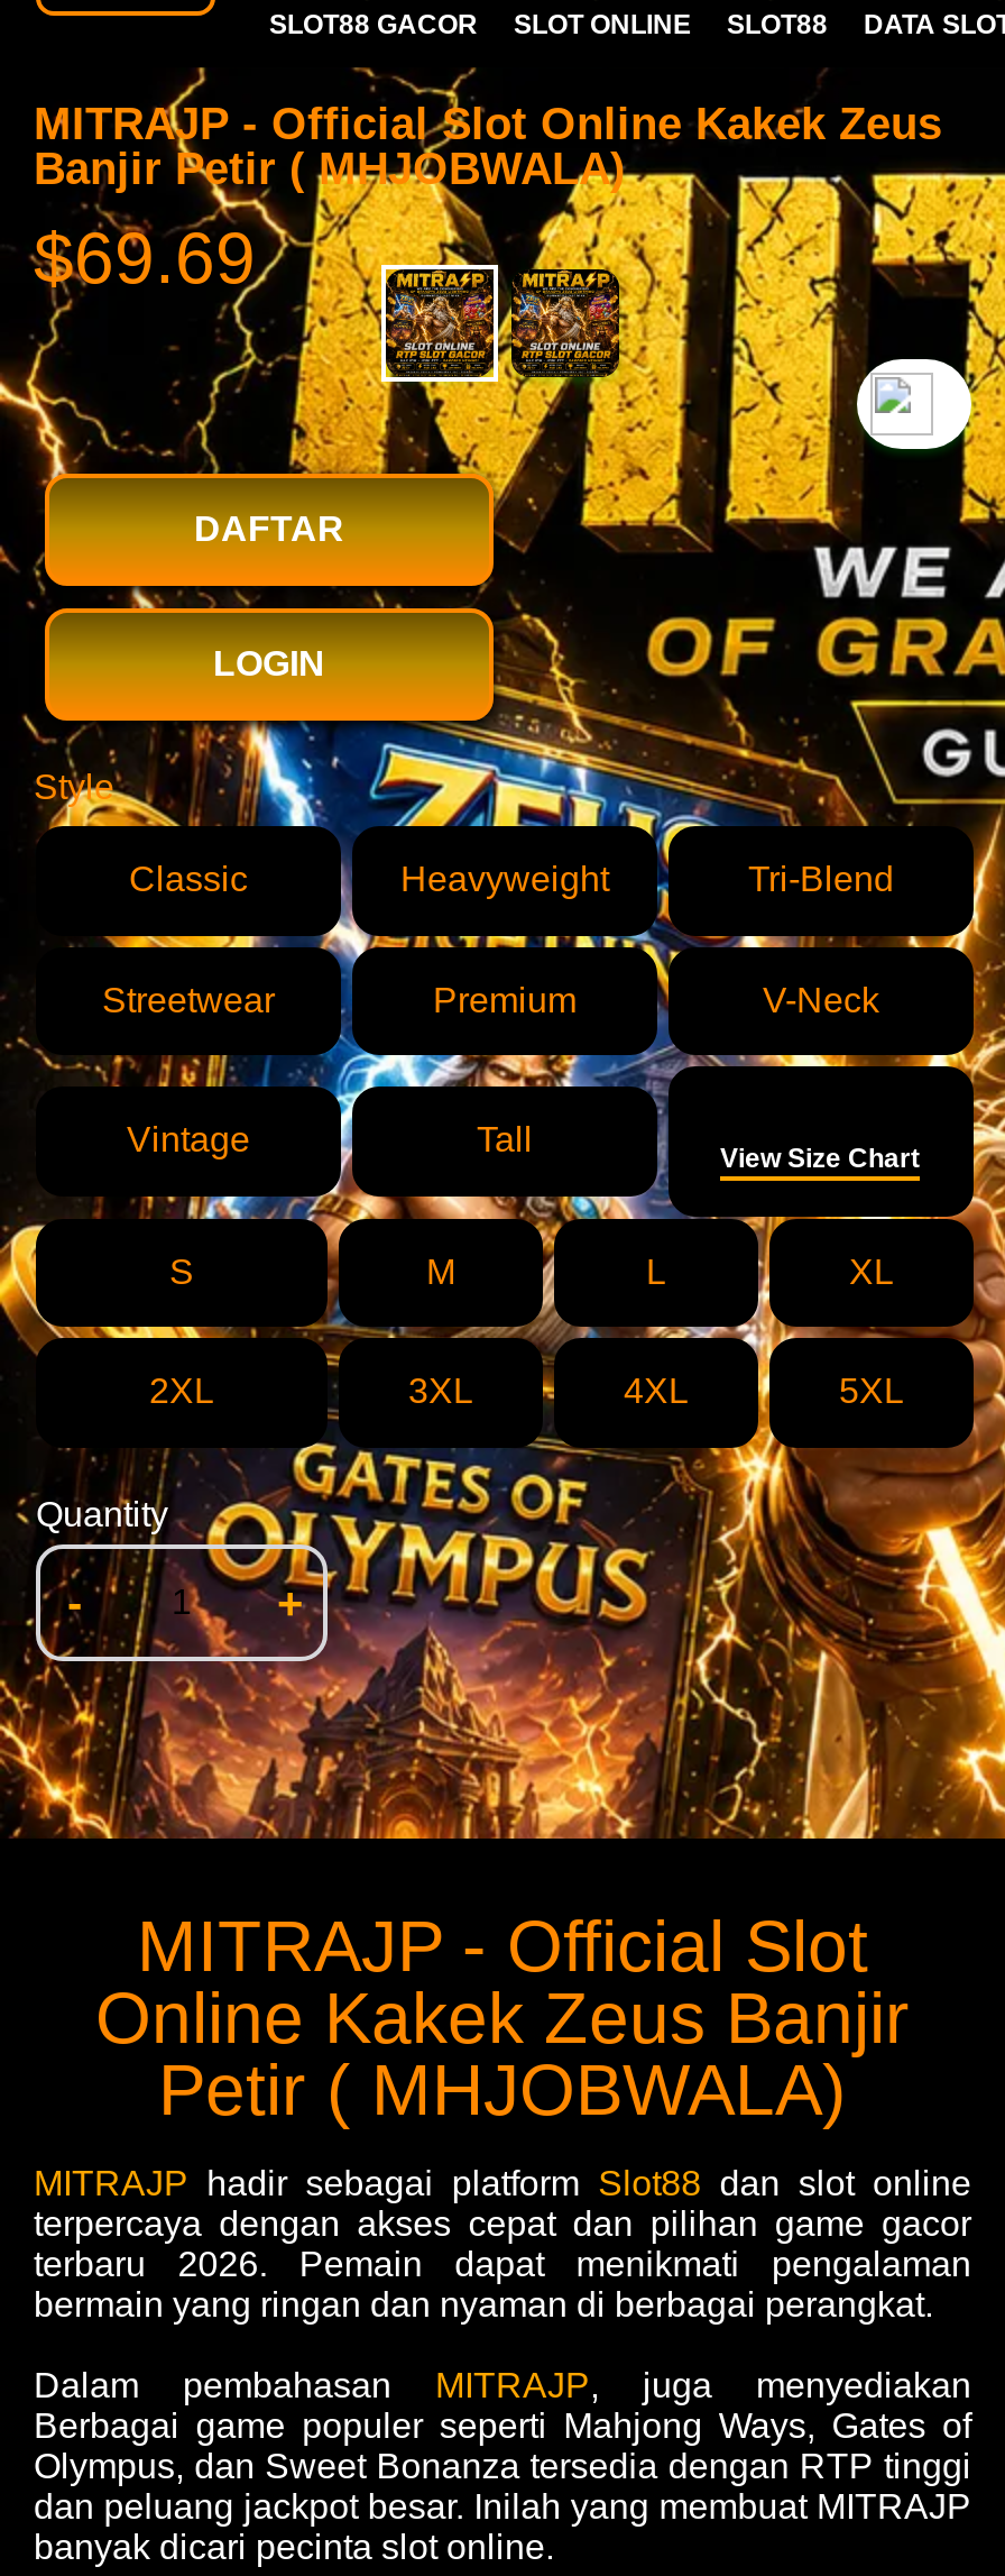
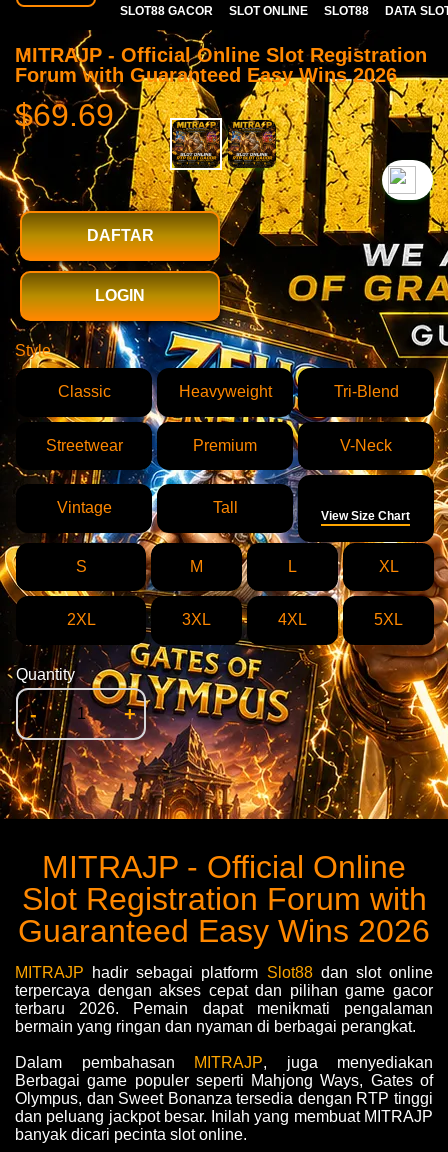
[34,99,942,193] MITRAJP - Official Slot Online Kakek Zeus | Banjir Petir ( MHJOBWALA) -> [15,44,427,86] MITRAJP - Official Online Slot Registration | Forum with Guaranteed Easy Wins 2026
[95,1905,910,2129] MITRAJP - Official Slot | Online Kakek Zeus Banjir | Petir ( MHJOBWALA) -> [18,848,430,948] MITRAJP - Official Online | Slot Registration Forum with | Guaranteed Easy Wins 2026

